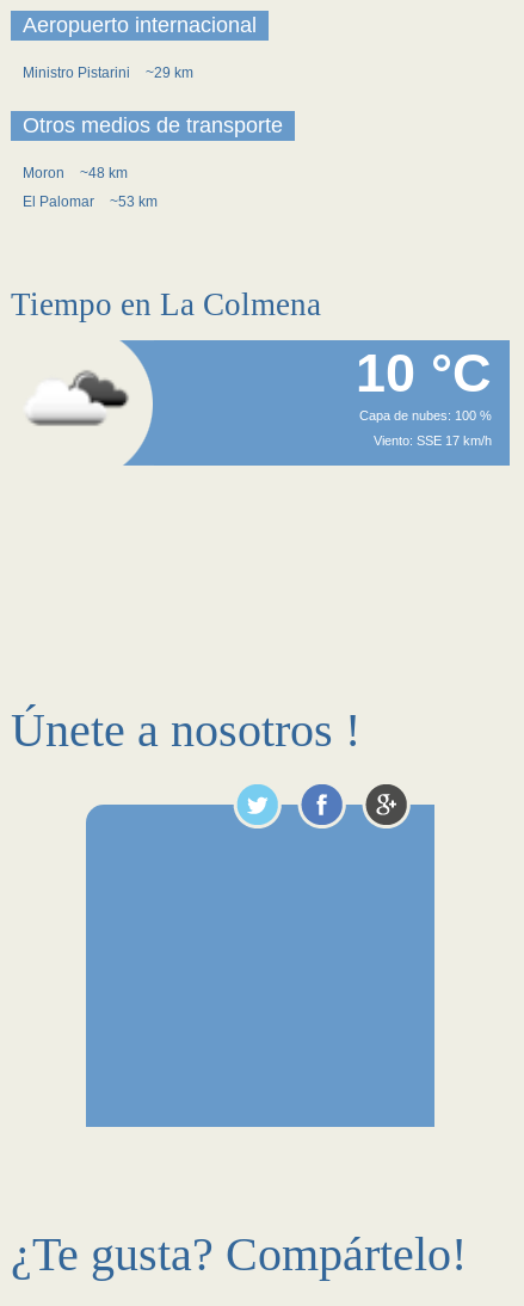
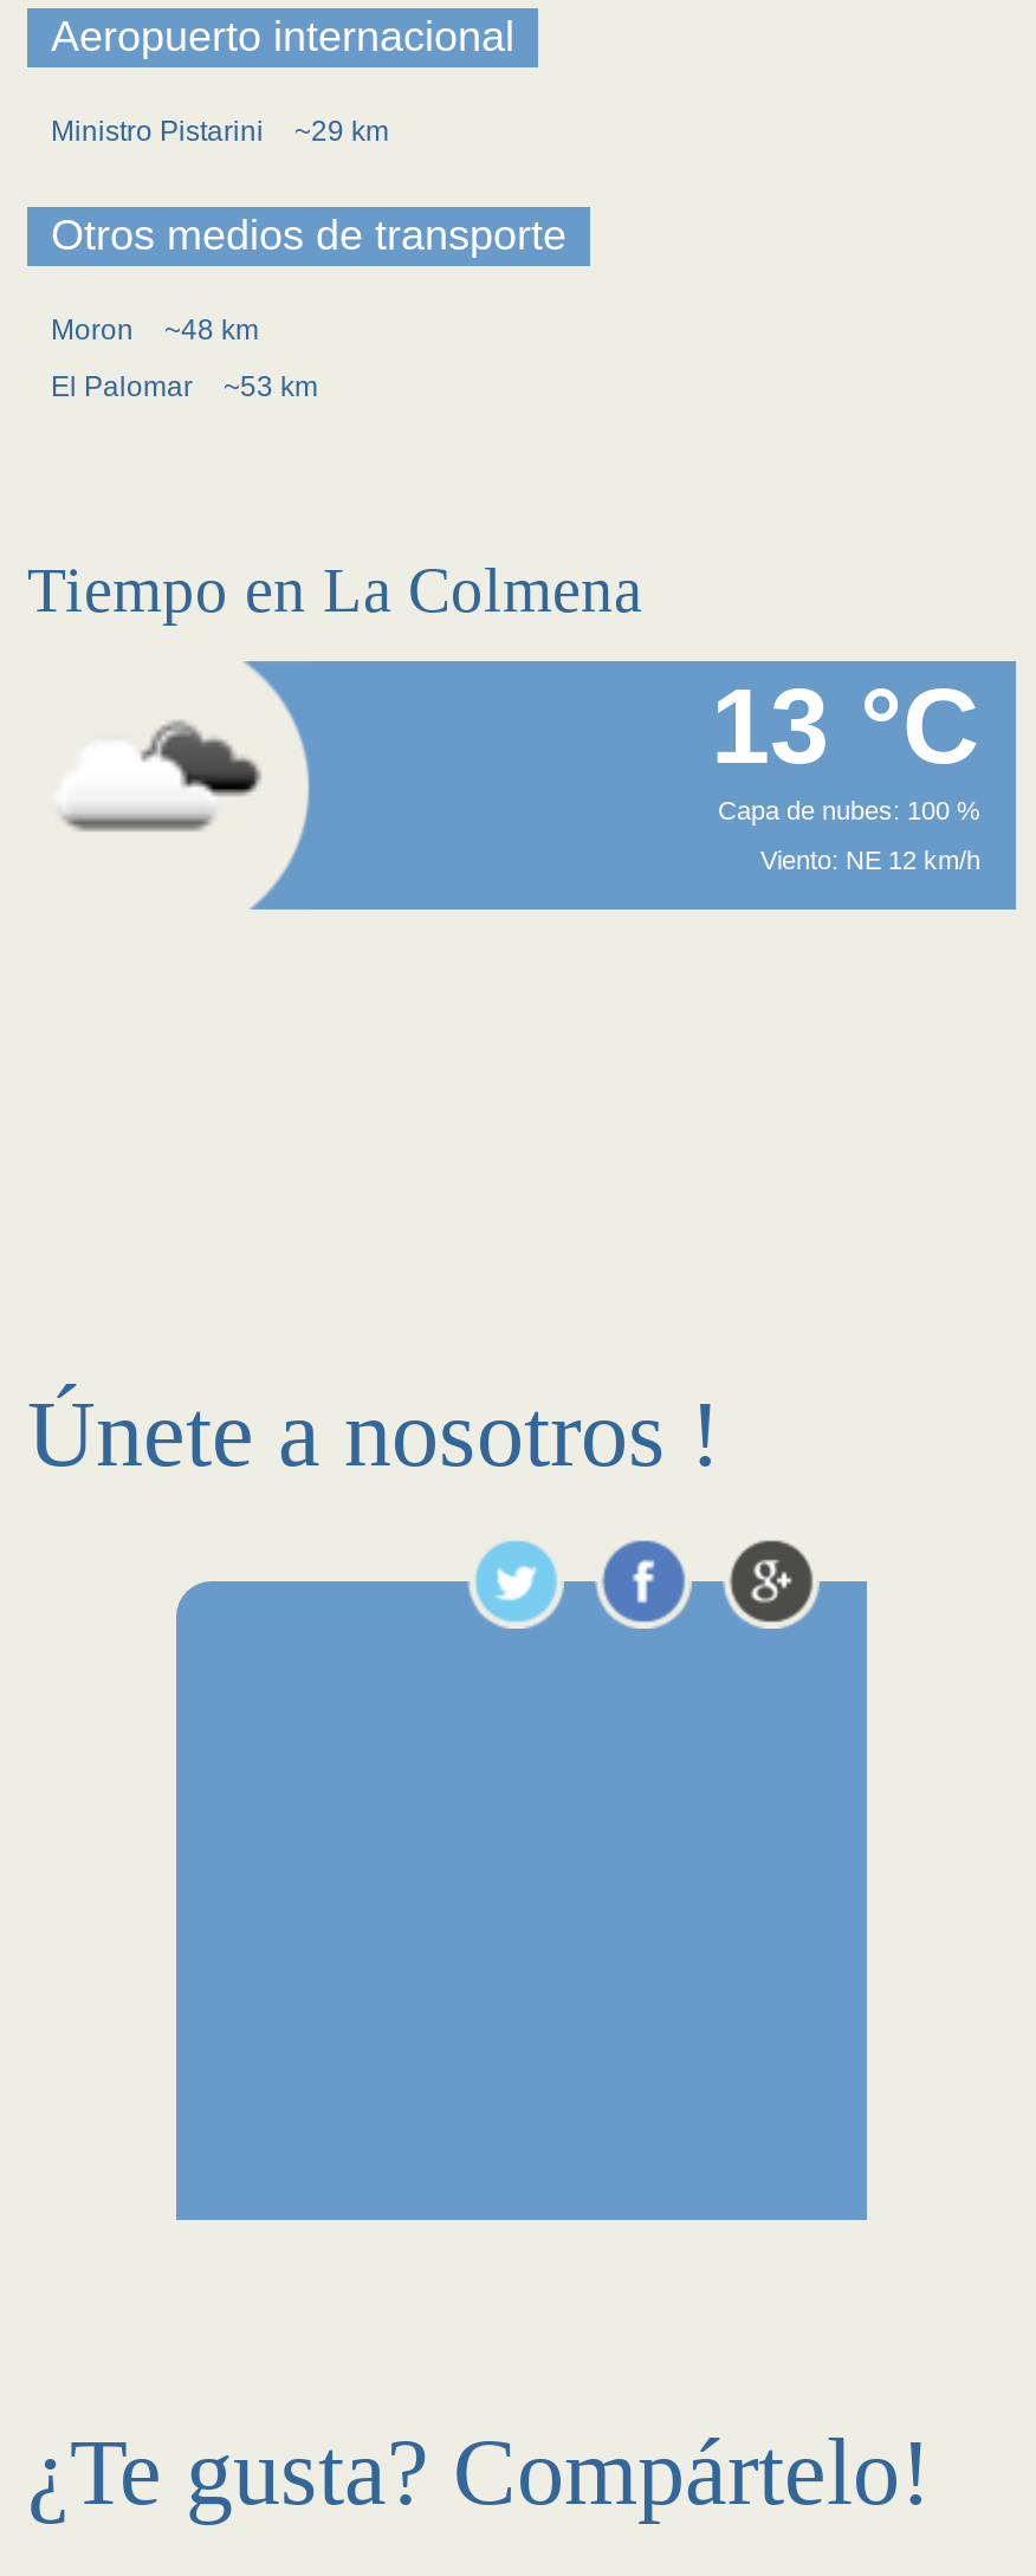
[356,343,492,403] 10 °C -> [711,666,980,787] 13 °C
[374,433,492,448] Viento: SSE 17 km/h -> [760,846,980,874] Viento: NE 12 km/h

